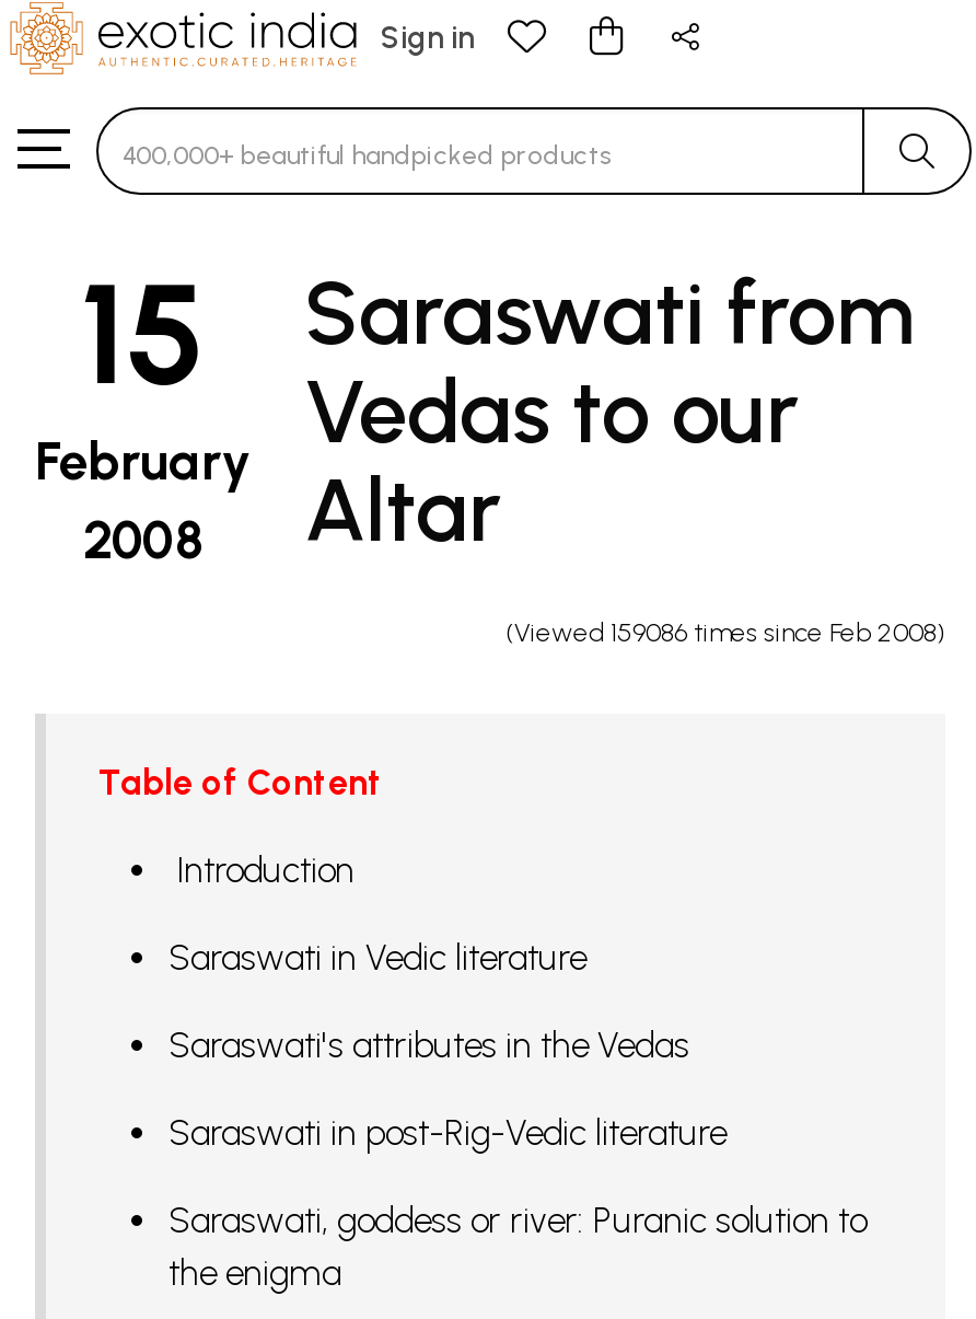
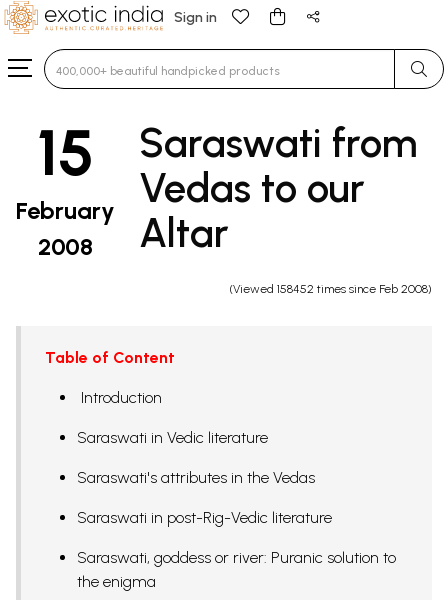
[506,617,945,648] (Viewed 159086 times since Feb 2008) -> [229,282,432,296] (Viewed 158452 times since Feb 2008)

